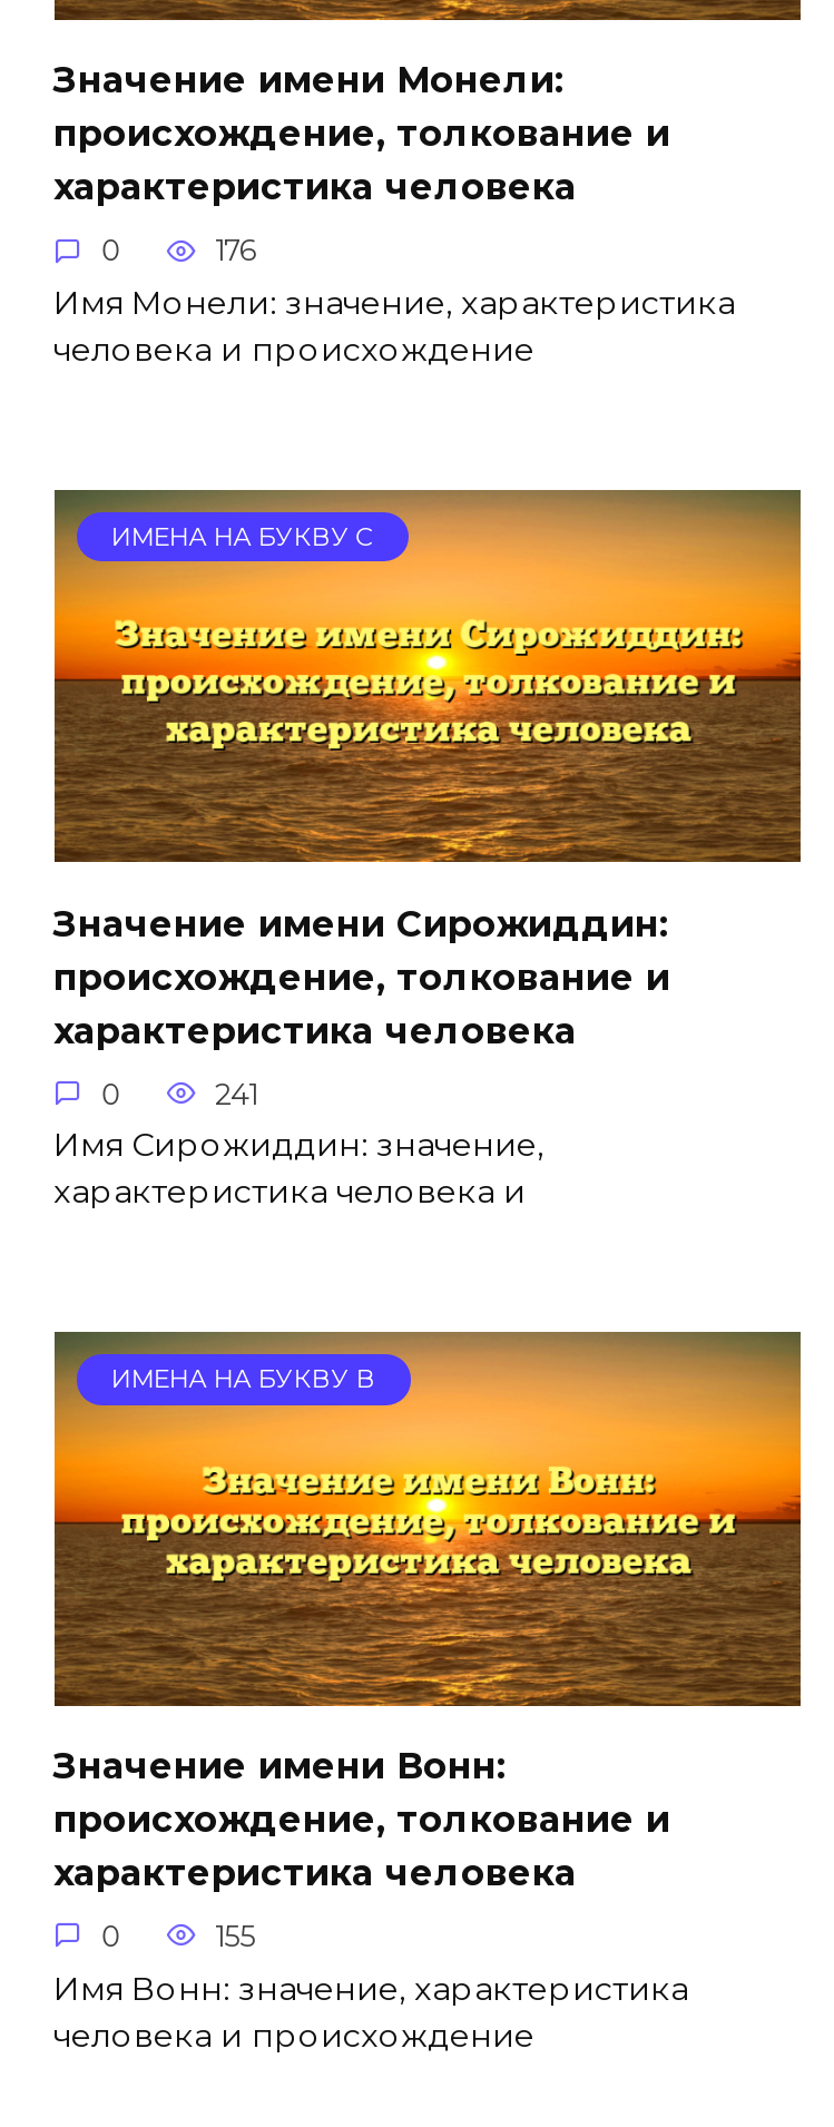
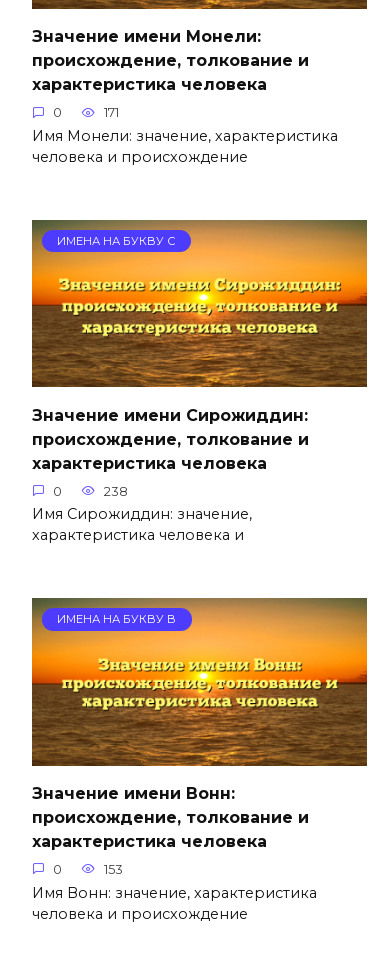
[215,235,257,268] 176 -> [104,105,119,120] 171
[215,1077,257,1111] 241 -> [104,484,128,499] 238
[215,1920,255,1953] 155 -> [104,862,123,877] 153

